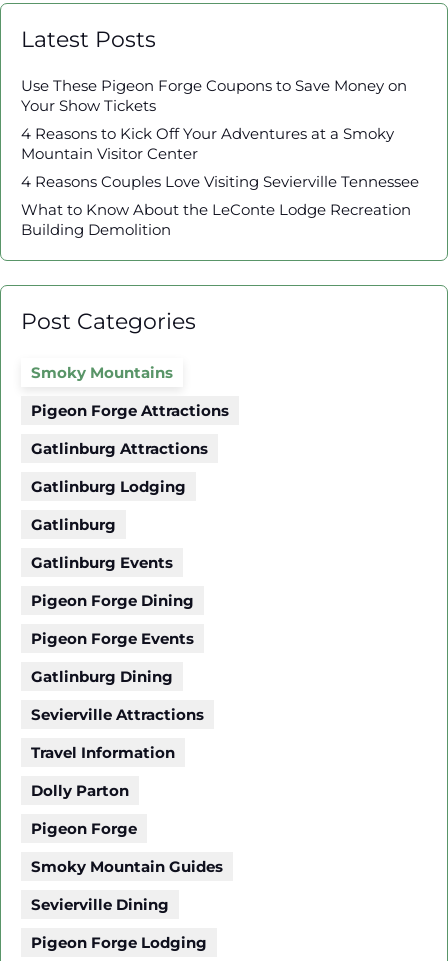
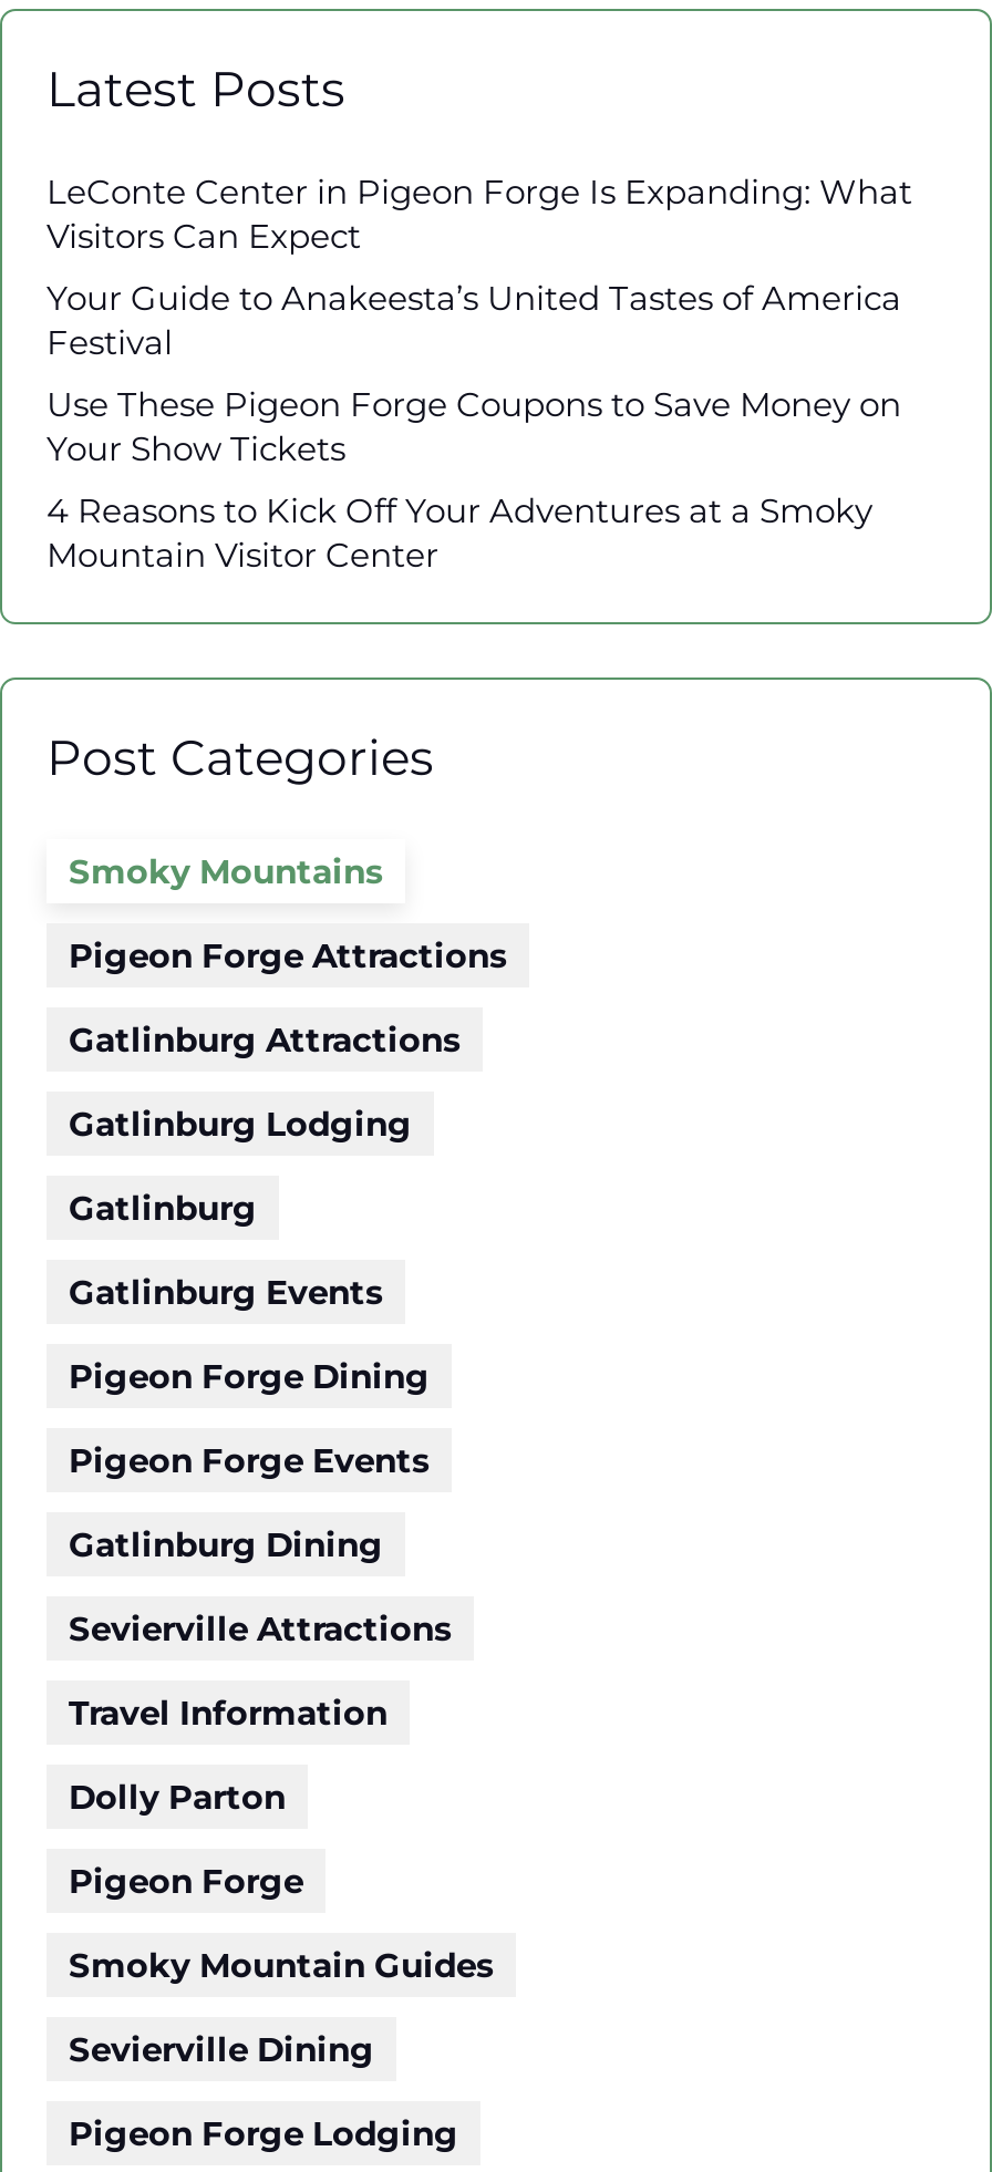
none -> [46,171,912,364] LeConte Center in Pigeon Forge Is Expanding: What | Visitors Can Expect | Your Guide to Anakeesta’s United Tastes of America | Festival
moved [21,76,407,163] -> [46,383,901,576]: Use These Pigeon Forge Coupons to Save Money on | Your Show Tickets | 4 Reasons to Kick Off Your Adventures at a Smoky | Mountain Visitor Center
[21,172,419,239] 4 Reasons Couples Love Visiting Sevierville Tennessee | What to Know About the LeConte Lodge Recreation | Building Demolition -> none

